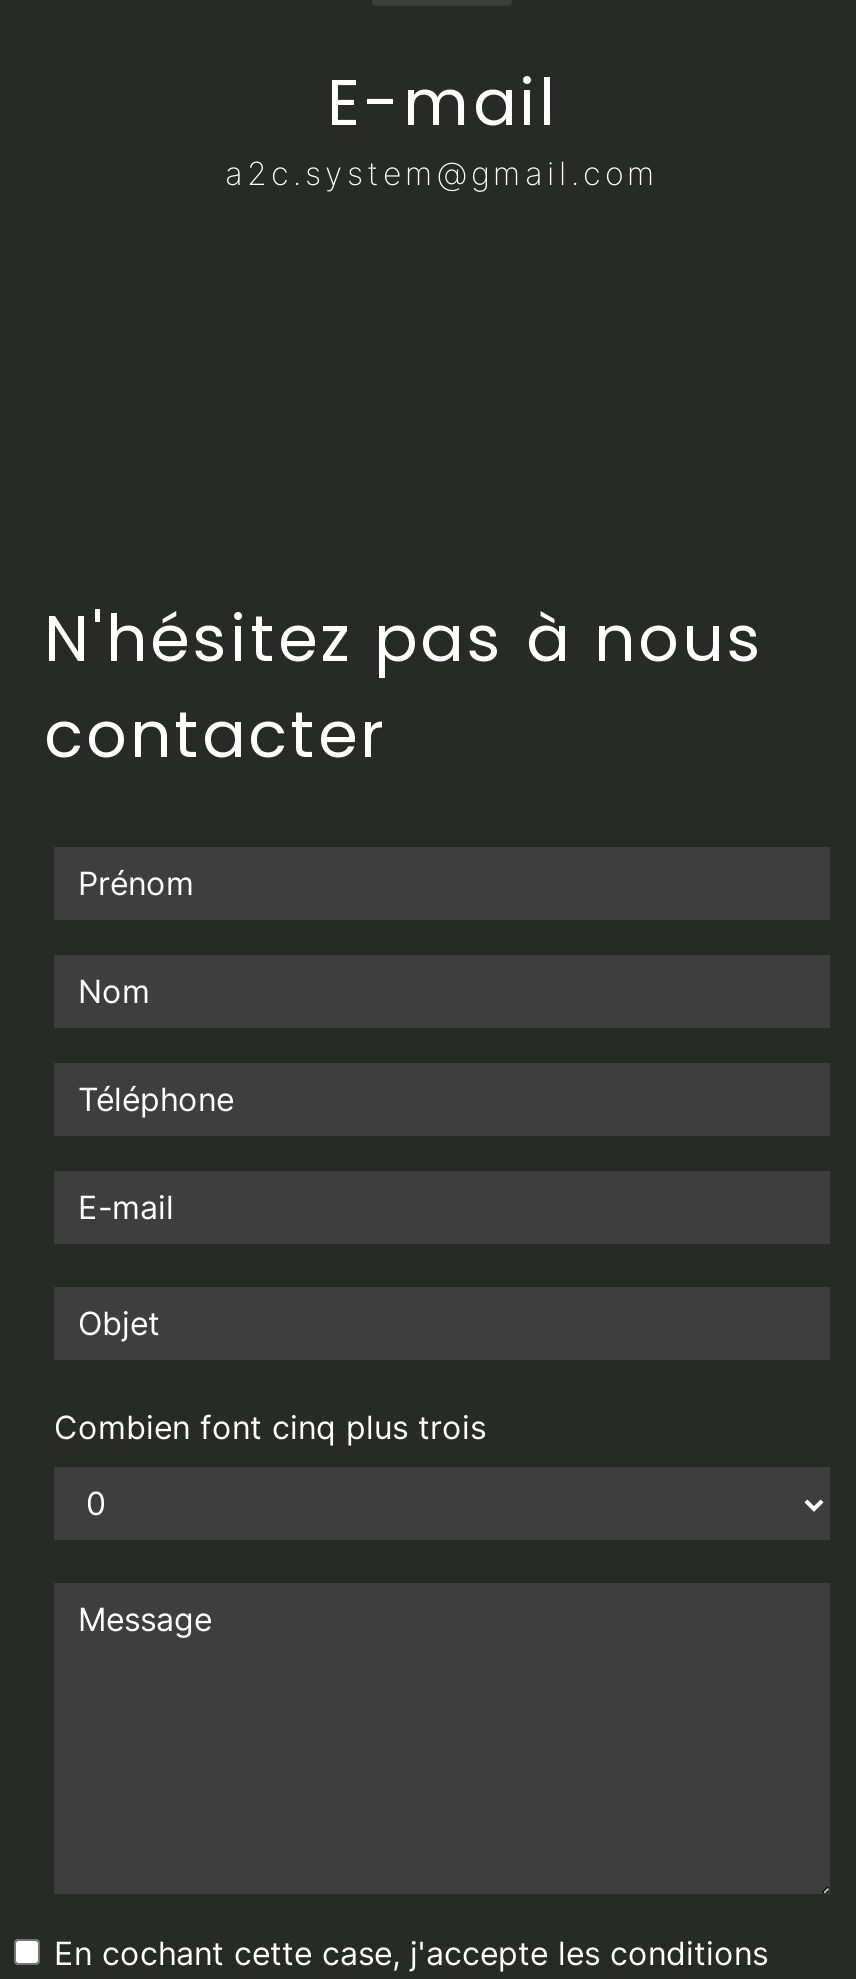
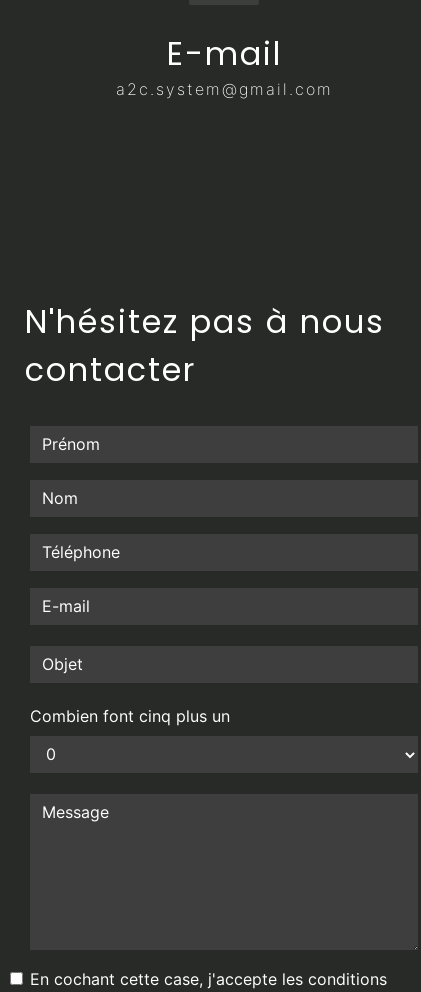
[54,1406,486,1446] Combien font cinq plus trois -> [30,706,230,726] Combien font cinq plus un

